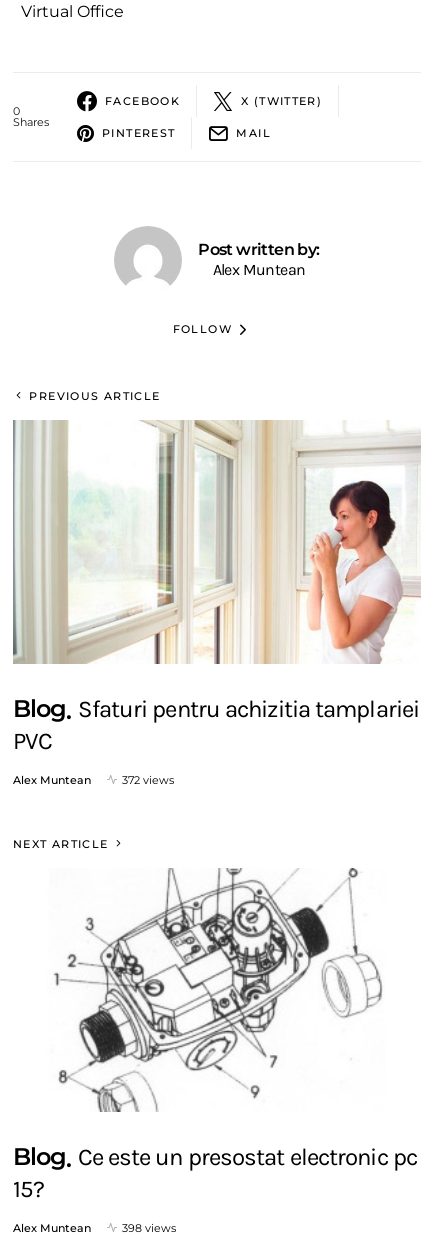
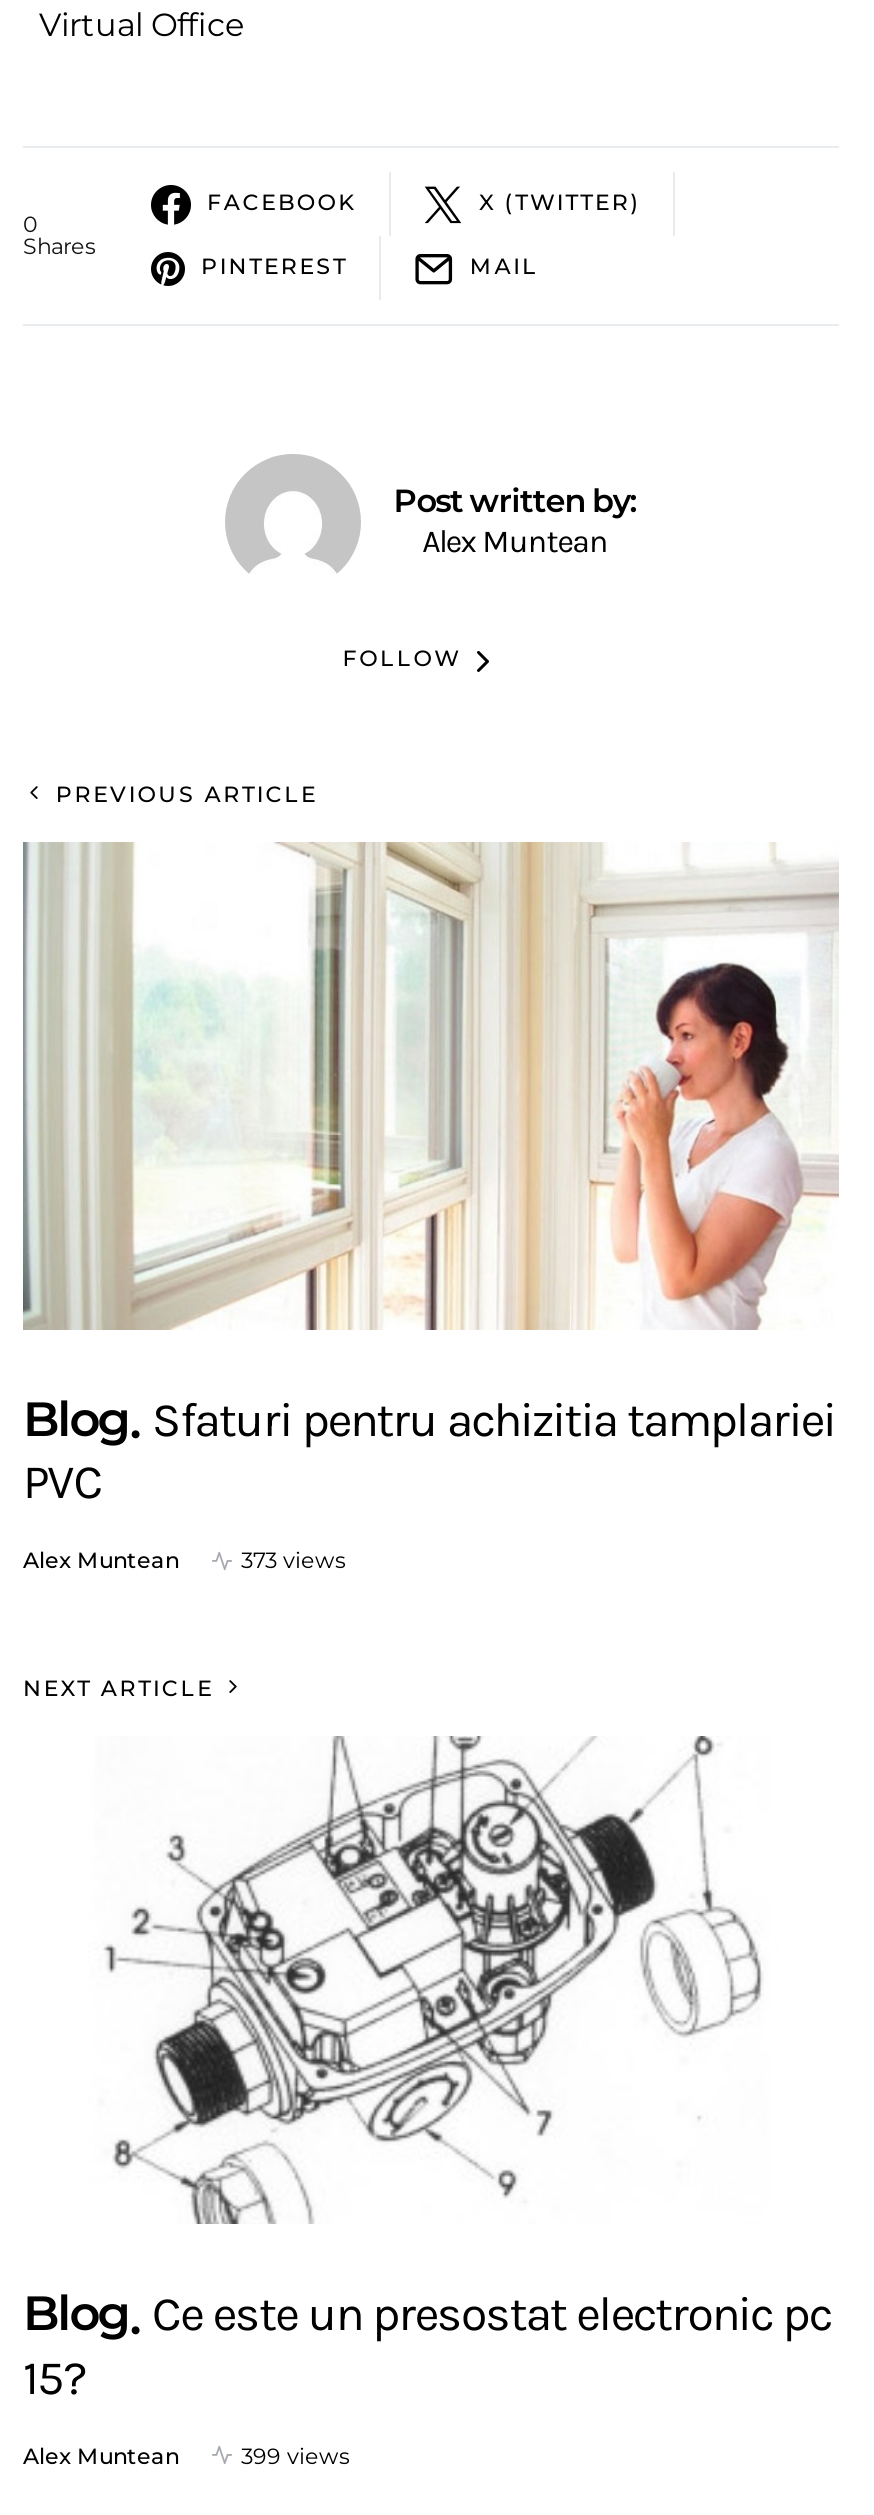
[122,773,174,787] 372 views -> [241,1546,345,1574] 373 views
[122,1220,176,1234] 398 views -> [241,2441,349,2469] 399 views

